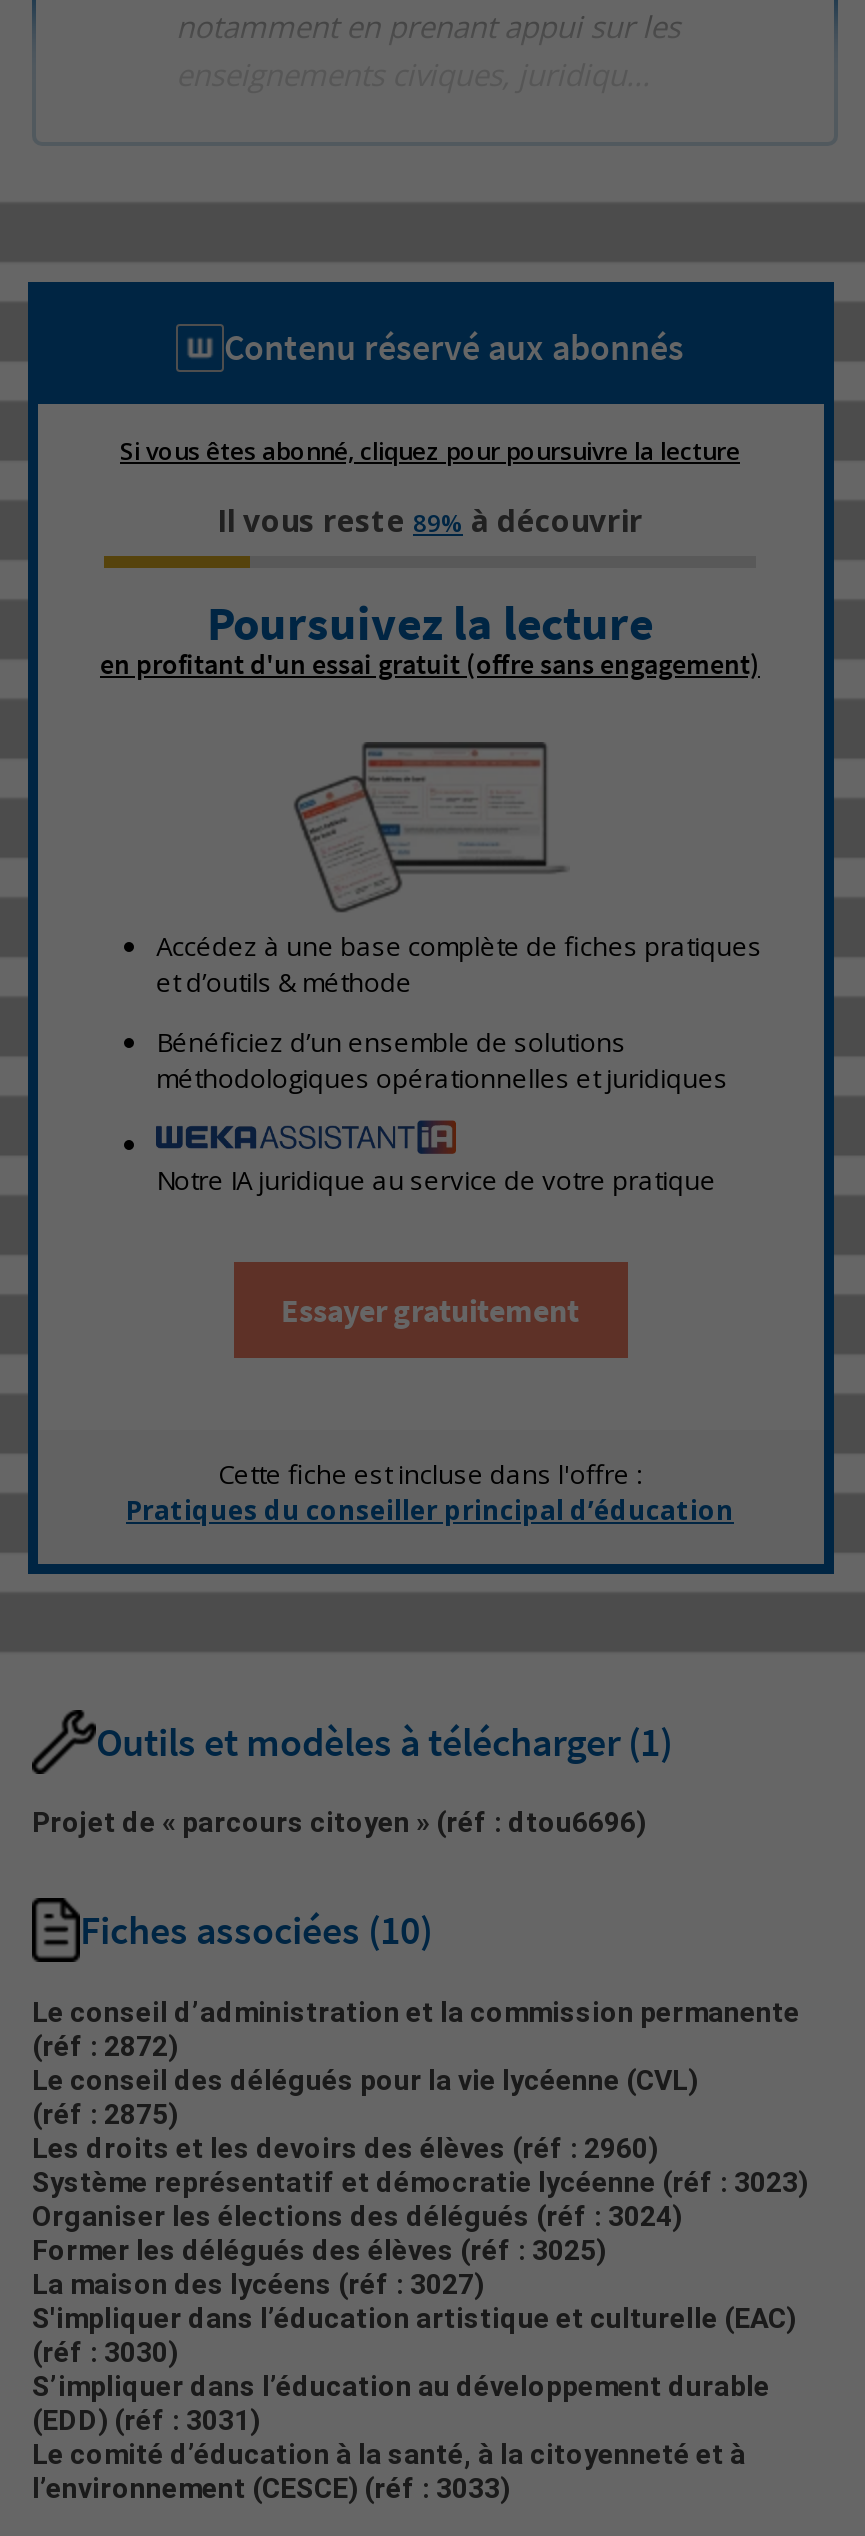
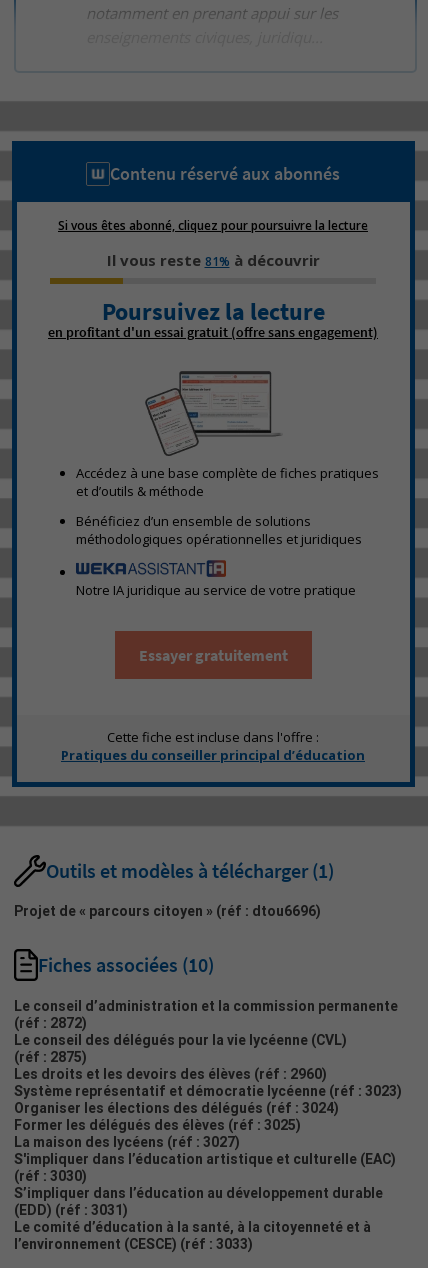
[217,500,643,540] Il vous reste 89% à découvrir -> [106,250,319,270] Il vous reste 81% à découvrir

